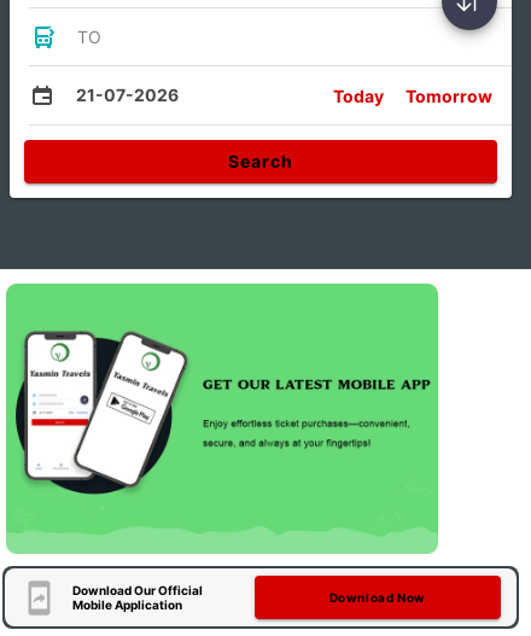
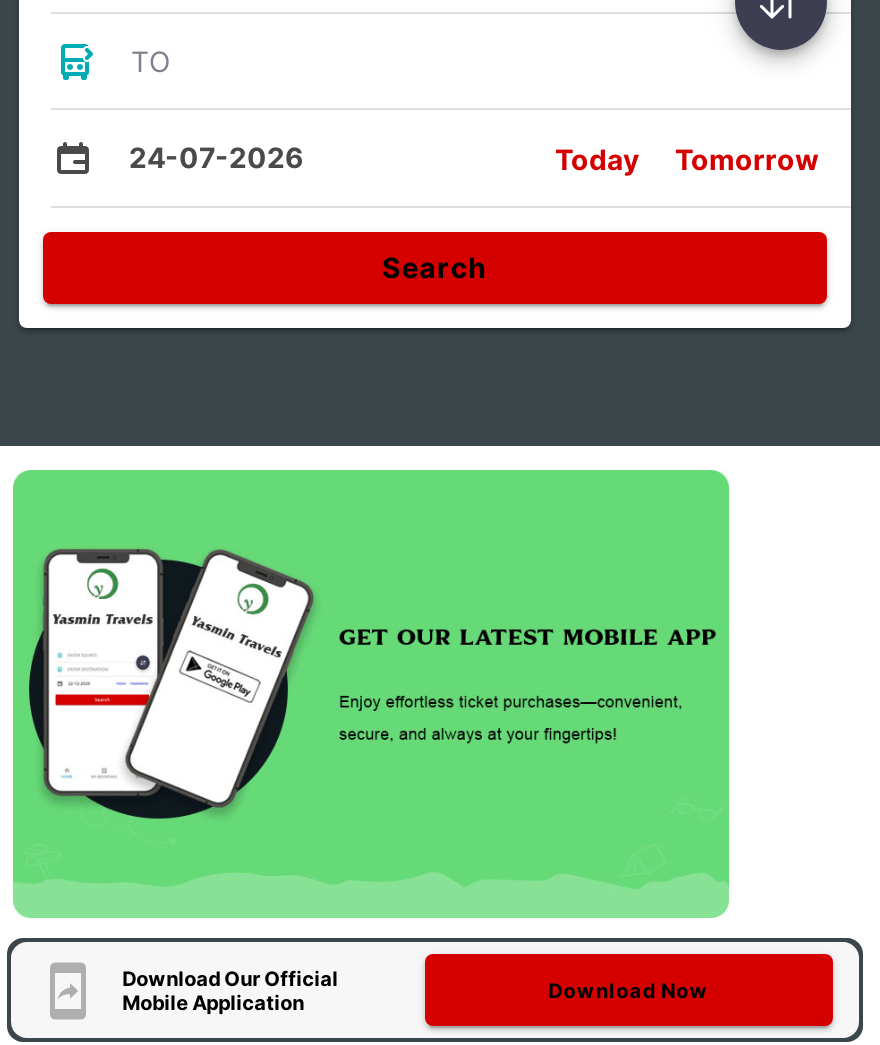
[76,84,179,105] 21-07-2026 -> [129,140,303,174] 24-07-2026

